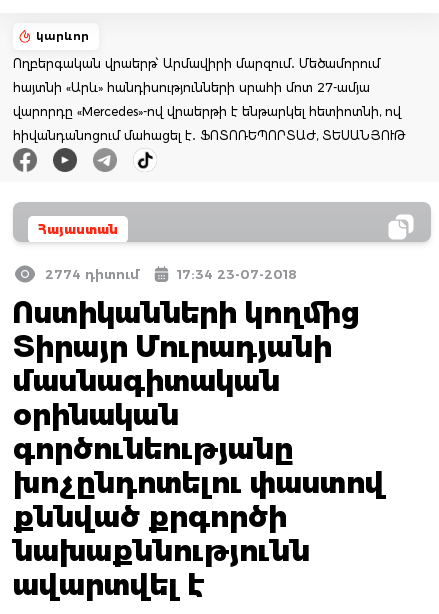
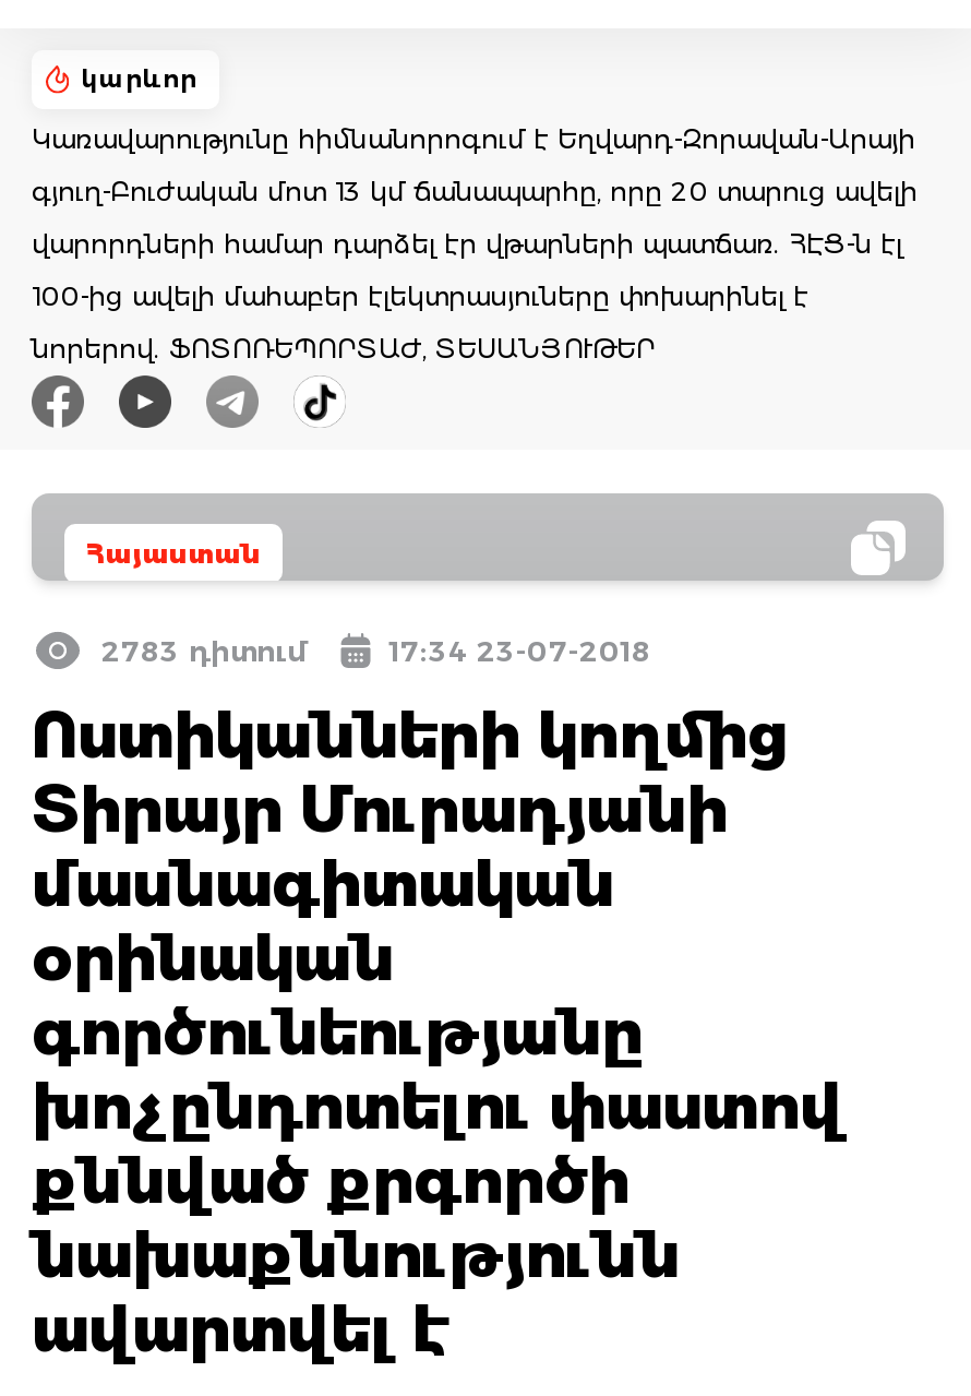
[13,56,405,143] Ողբերգական վրաերթ՝ Արմավիրի մարզում․ Մեծամորում | հայտնի «Արև» հանդիսությունների սրահի մոտ 27-ամյա | վարորդը «Mercedes»-ով վրաերթի է ենթարկել հետիոտնի, ով | հիվանդանոցում մահացել է․ ՖՈՏՈՌԵՊՈՐՏԱԺ, ՏԵՍԱՆՅՈՒԹ -> [32,122,918,365] Կառավարությունը հիմնանորոգում է Եղվարդ-Զորավան-Արայի | գյուղ-Բուժական մոտ 13 կմ ճանապարհը, որը 20 տարուց ավելի | վարորդների համար դարձել էր վթարների պատճառ. ՀԷՑ-ն էլ | 100-ից ավելի մահաբեր էլեկտրասյուները փոխարինել է | նորերով. ՖՈՏՈՌԵՊՈՐՏԱԺ, ՏԵՍԱՆՅՈՒԹԵՐ
[45,266,139,282] 2774 դիտում -> [101,632,307,667] 2783 դիտում

